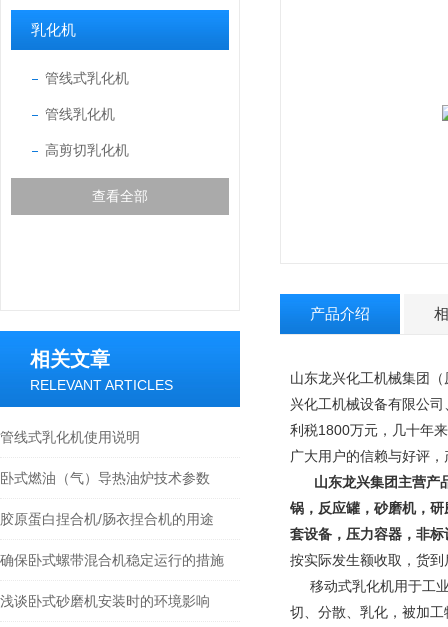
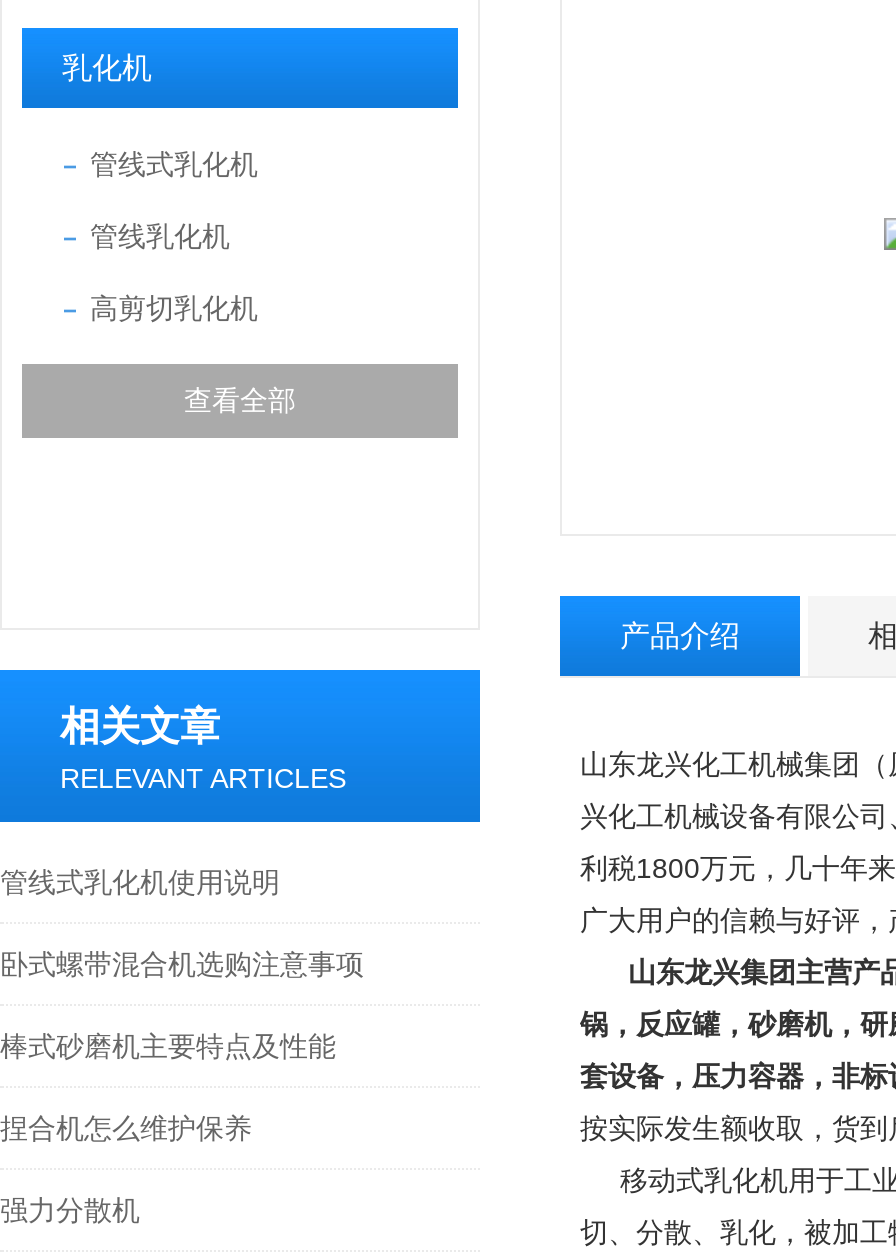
[0,470,210,486] 卧式燃油（气）导热油炉技术参数 -> [0,948,364,980] 卧式螺带混合机选购注意事项
[0,511,214,527] 胶原蛋白捏合机/肠衣捏合机的用途 -> [0,1030,336,1062] 棒式砂磨机主要特点及性能
[0,552,224,568] 确保卧式螺带混合机稳定运行的措施 -> [0,1112,252,1144] 捏合机怎么维护保养
[0,593,210,609] 浅谈卧式砂磨机安装时的环境影响 -> [0,1194,140,1226] 强力分散机

